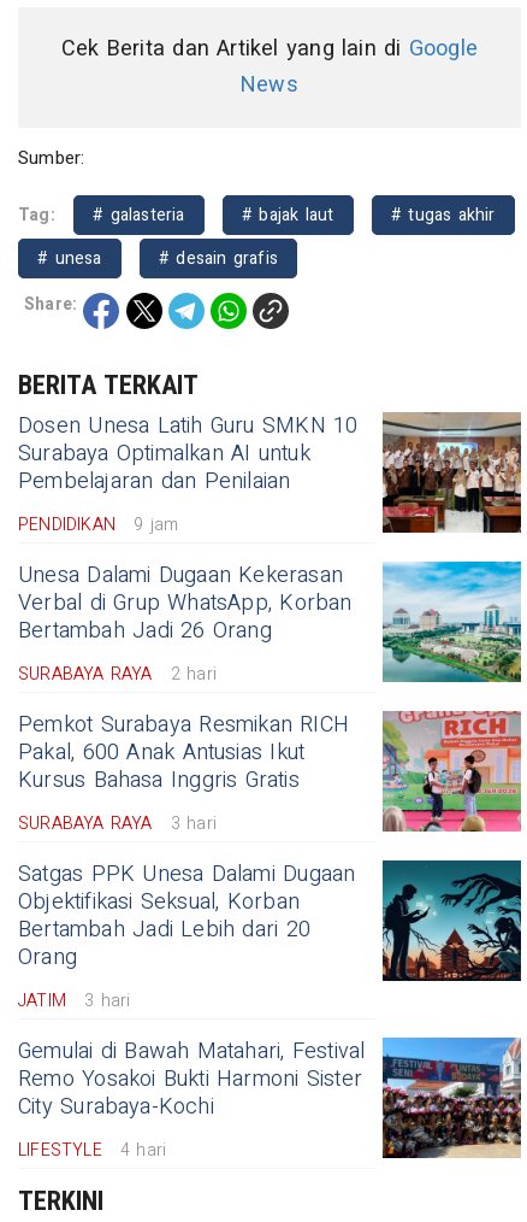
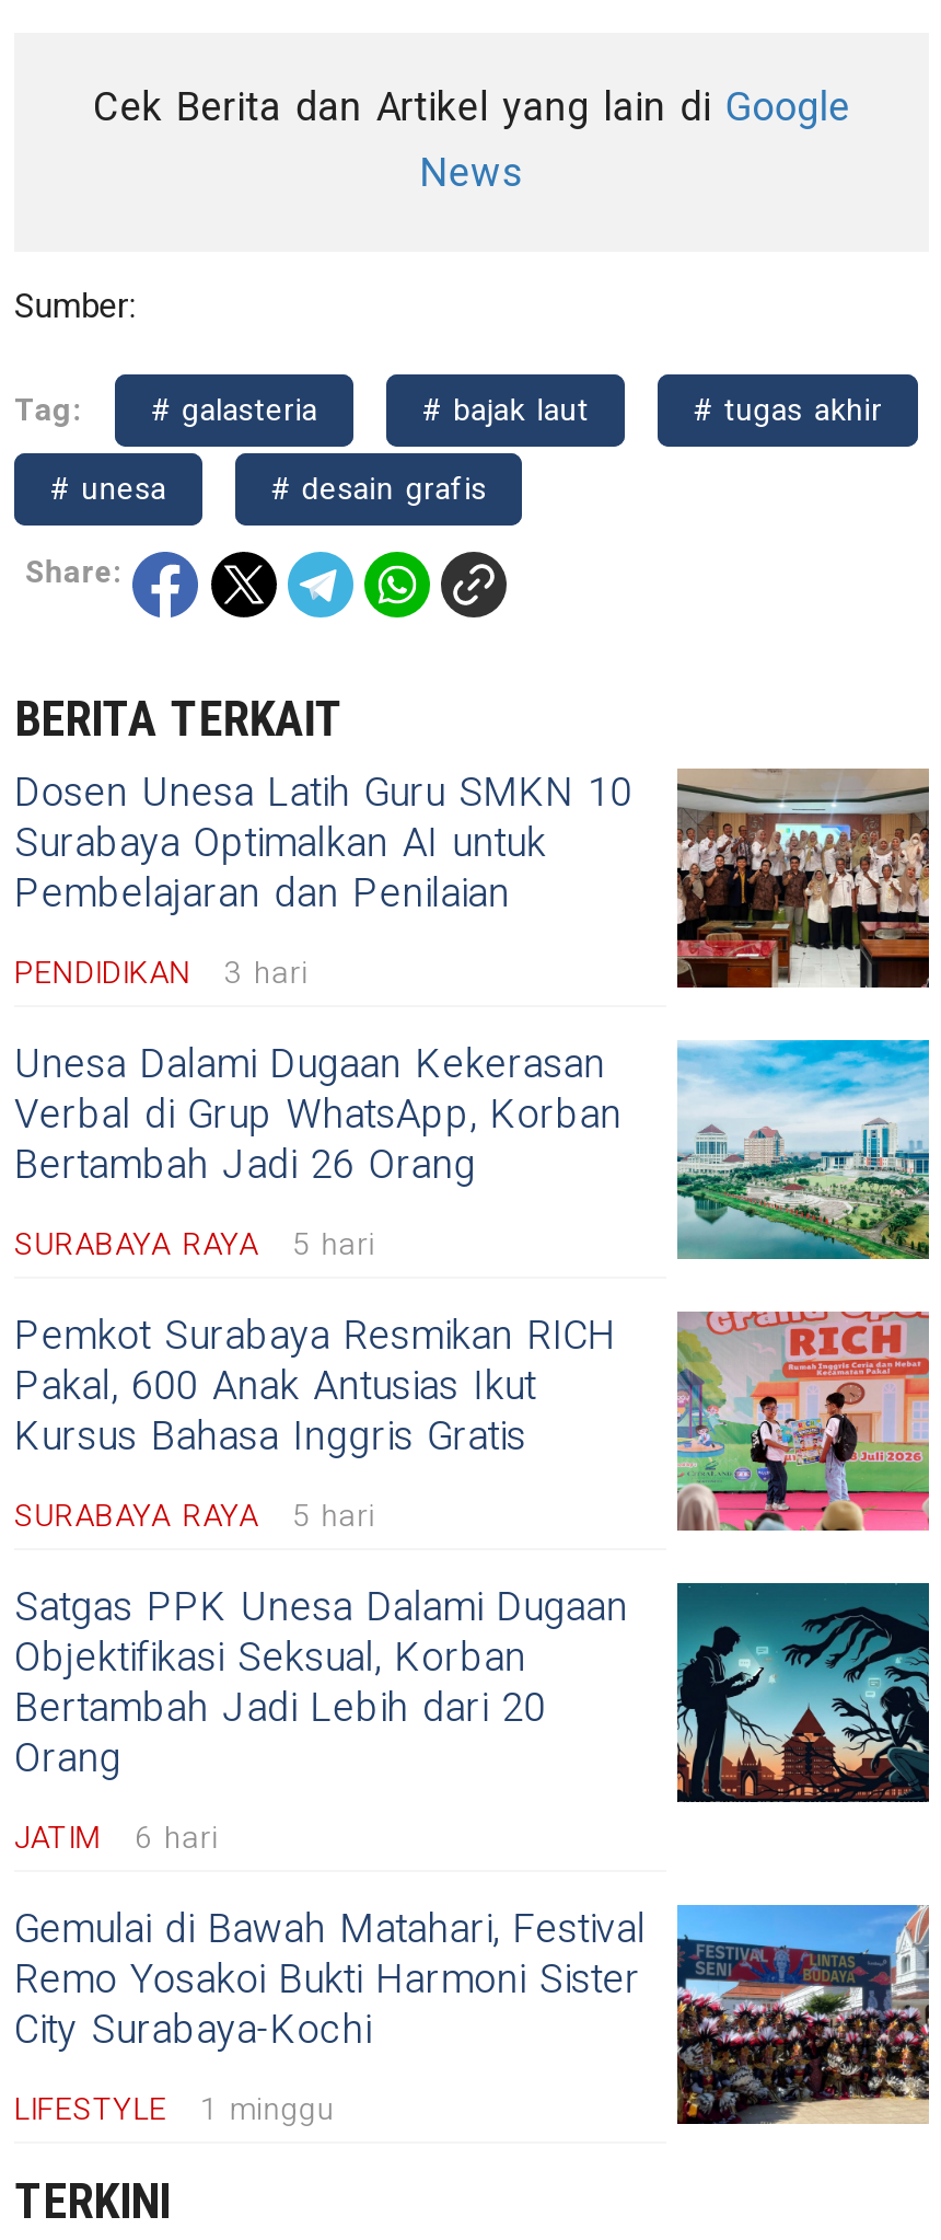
[18,512,178,538] PENDIDIKAN 9 jam -> [14,951,308,997] PENDIDIKAN 3 hari
[18,662,217,687] SURABAYA RAYA 2 hari -> [14,1222,375,1268] SURABAYA RAYA 5 hari
[18,811,217,837] SURABAYA RAYA 3 hari -> [14,1494,375,1540] SURABAYA RAYA 5 hari
[18,988,130,1014] JATIM 3 hari -> [14,1816,218,1862] JATIM 6 hari
[18,1138,166,1163] LIFESTYLE 4 hari -> [14,2087,335,2133] LIFESTYLE 1 minggu

